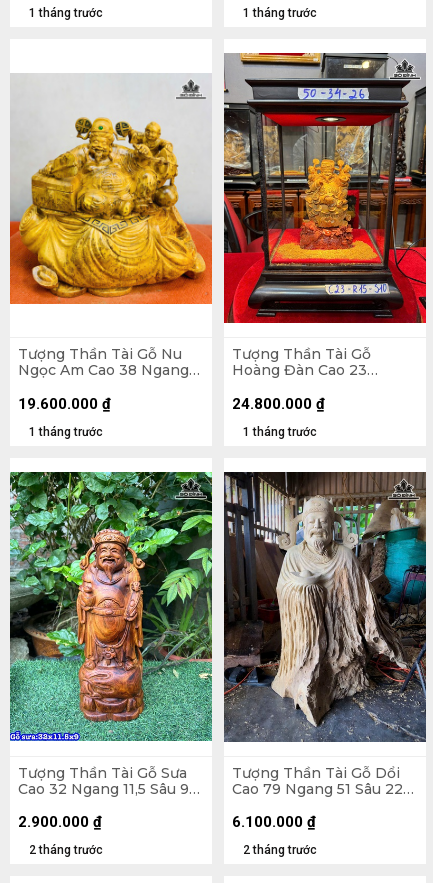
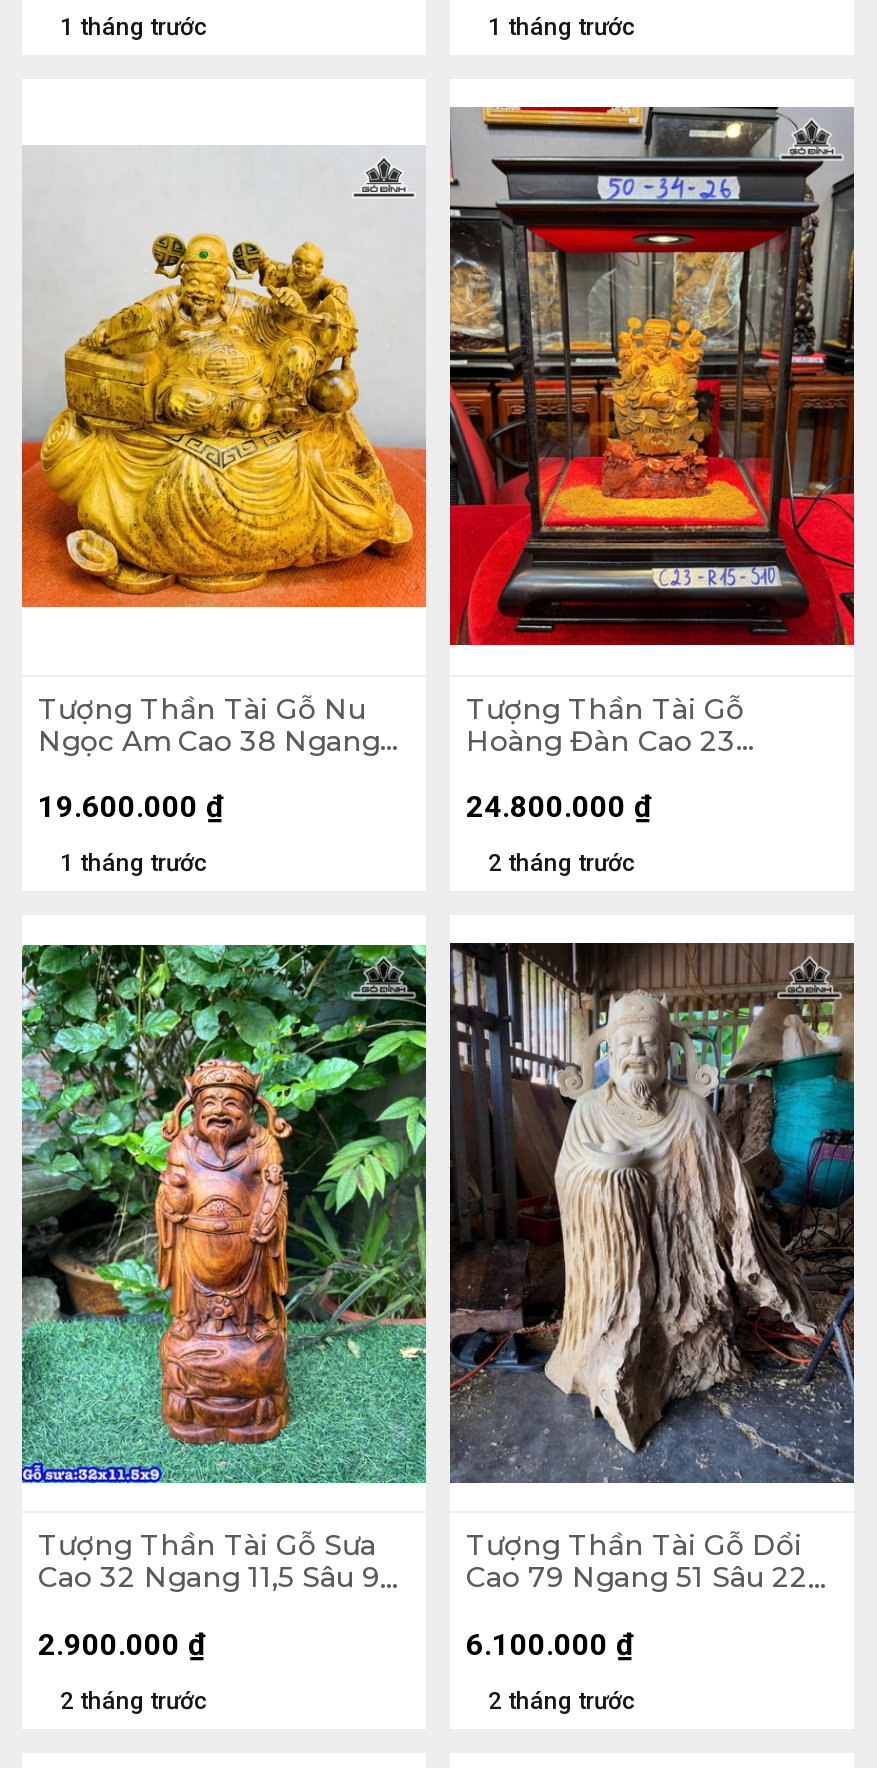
[243,425,317,439] 1 tháng trước -> [488,849,636,877] 2 tháng trước

